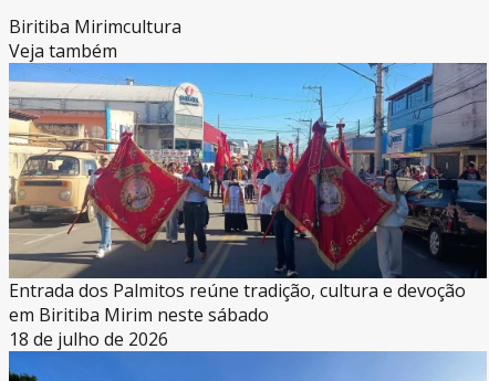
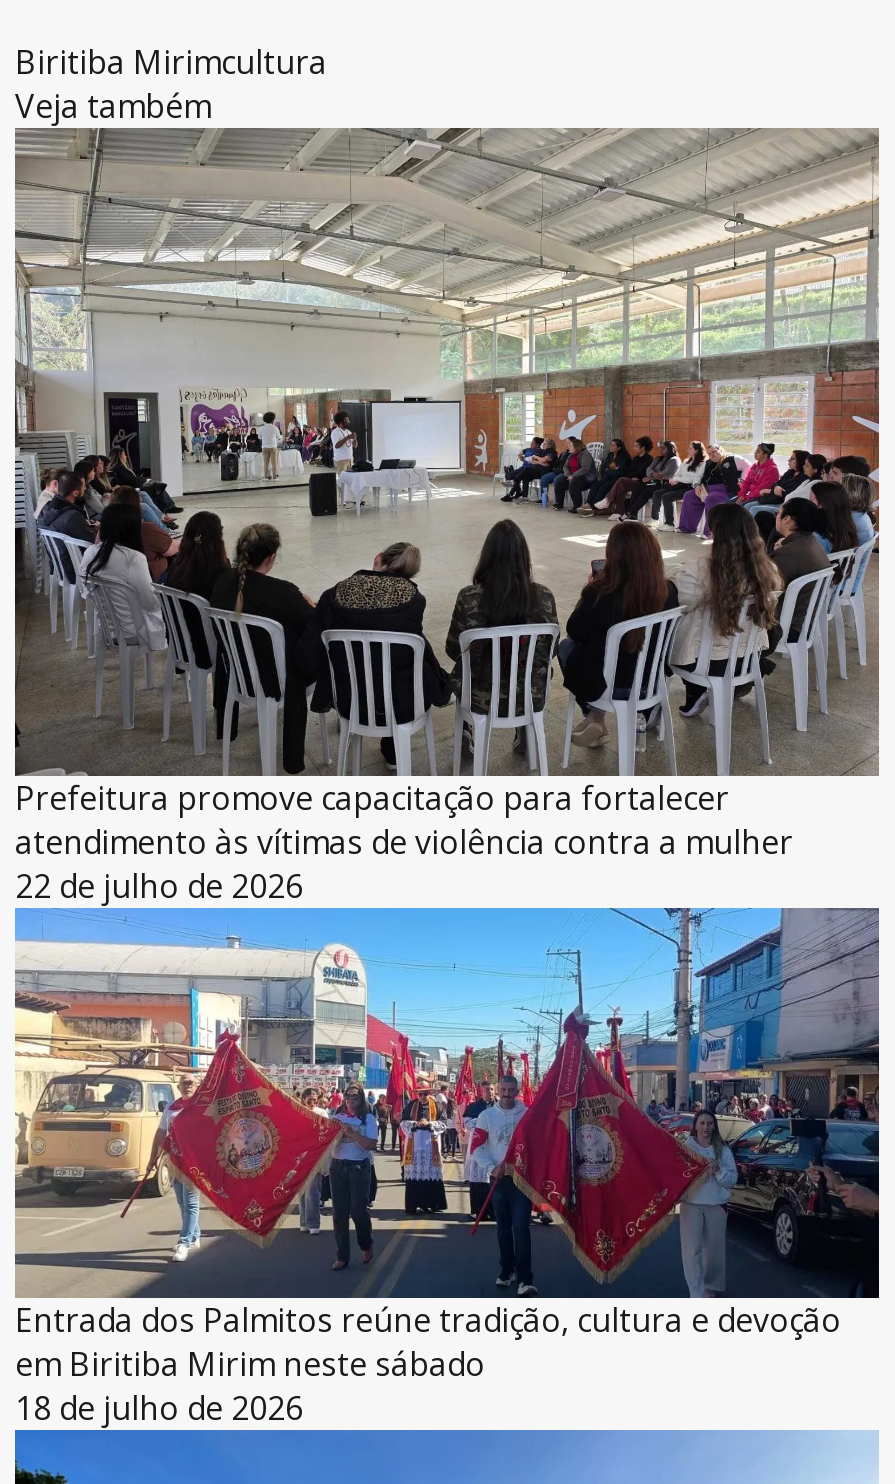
none -> [13,126,881,909] [image] | Prefeitura promove capacitação para fortalecer | atendimento às vítimas de violência contra a mulher | 22 de julho de 2026

